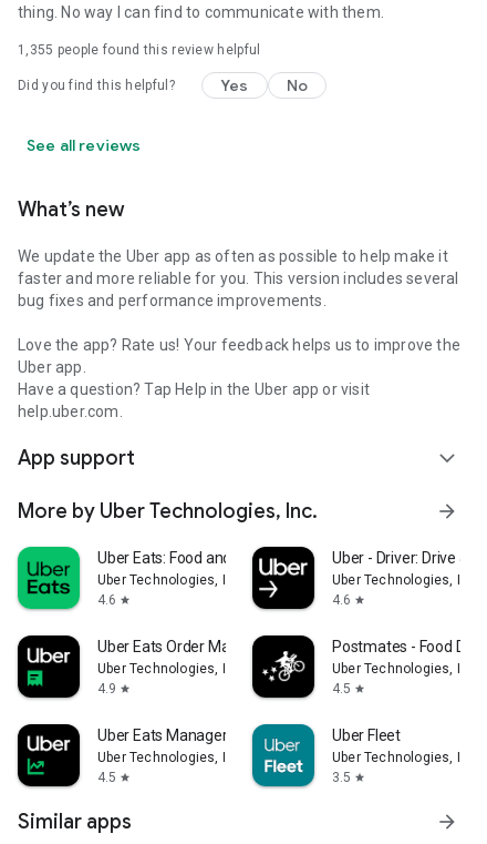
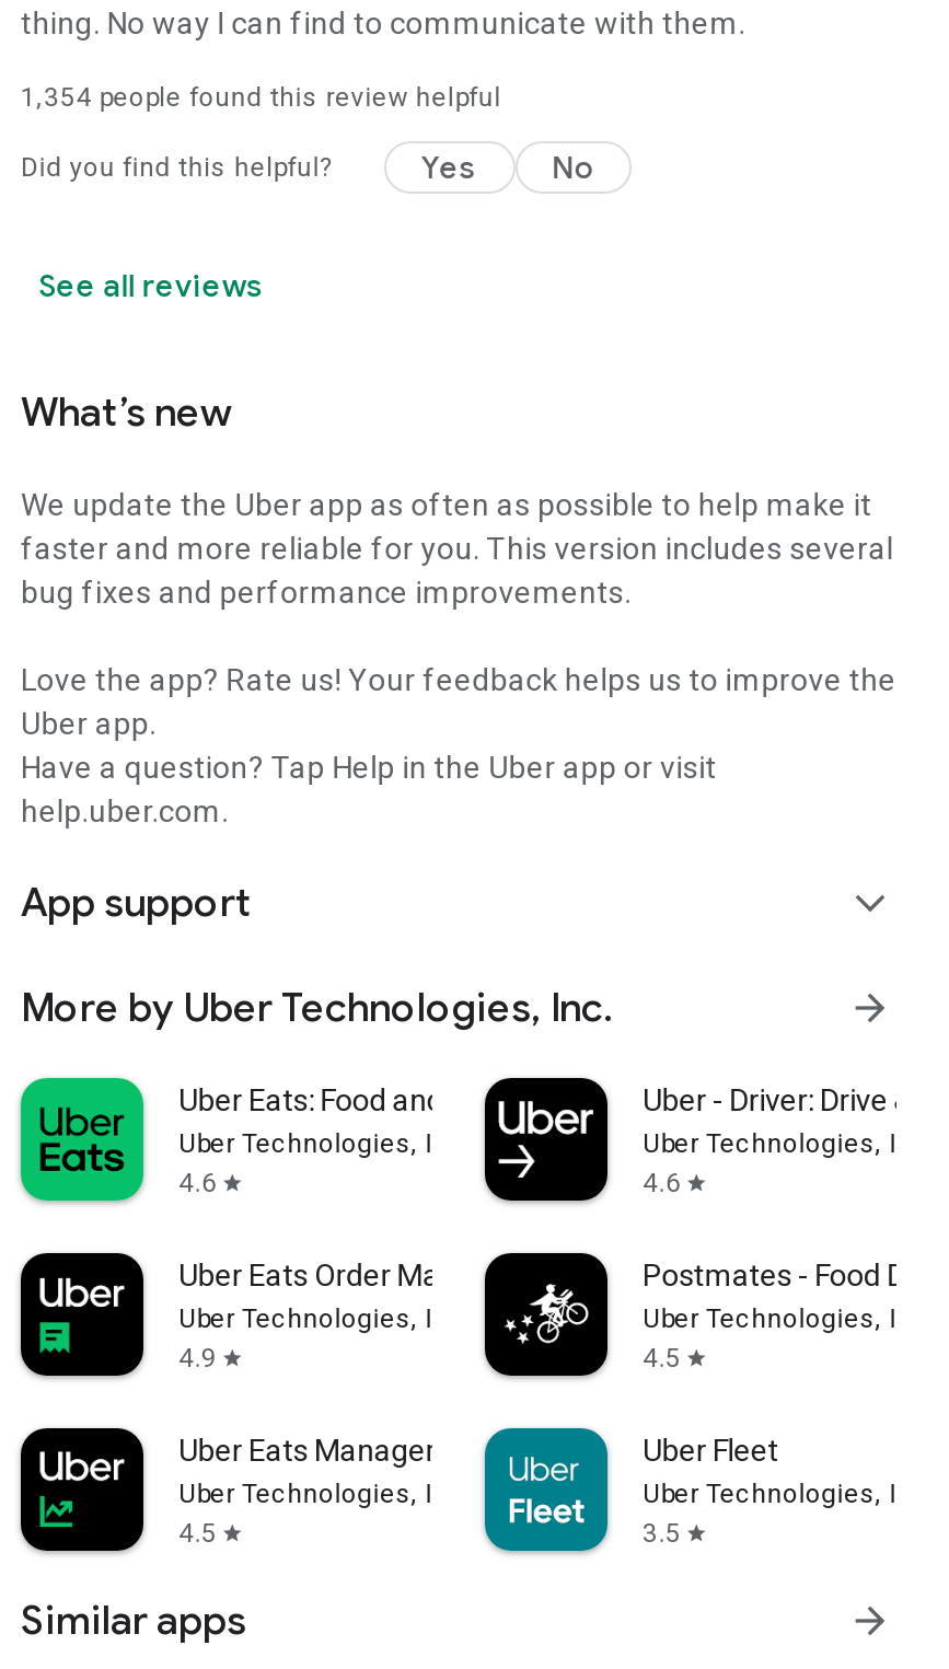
[18,42,261,57] 1,355 people found this review helpful -> [21,83,501,113] 1,354 people found this review helpful

